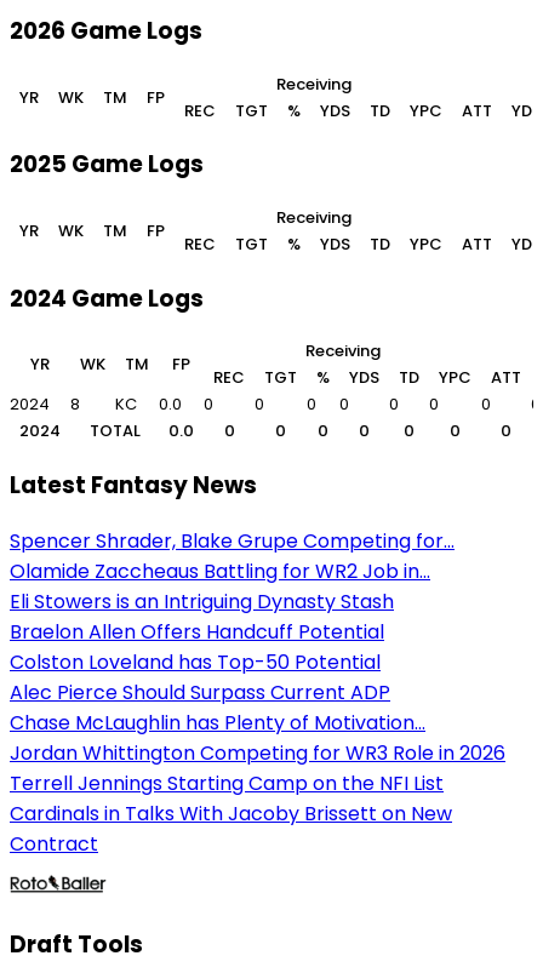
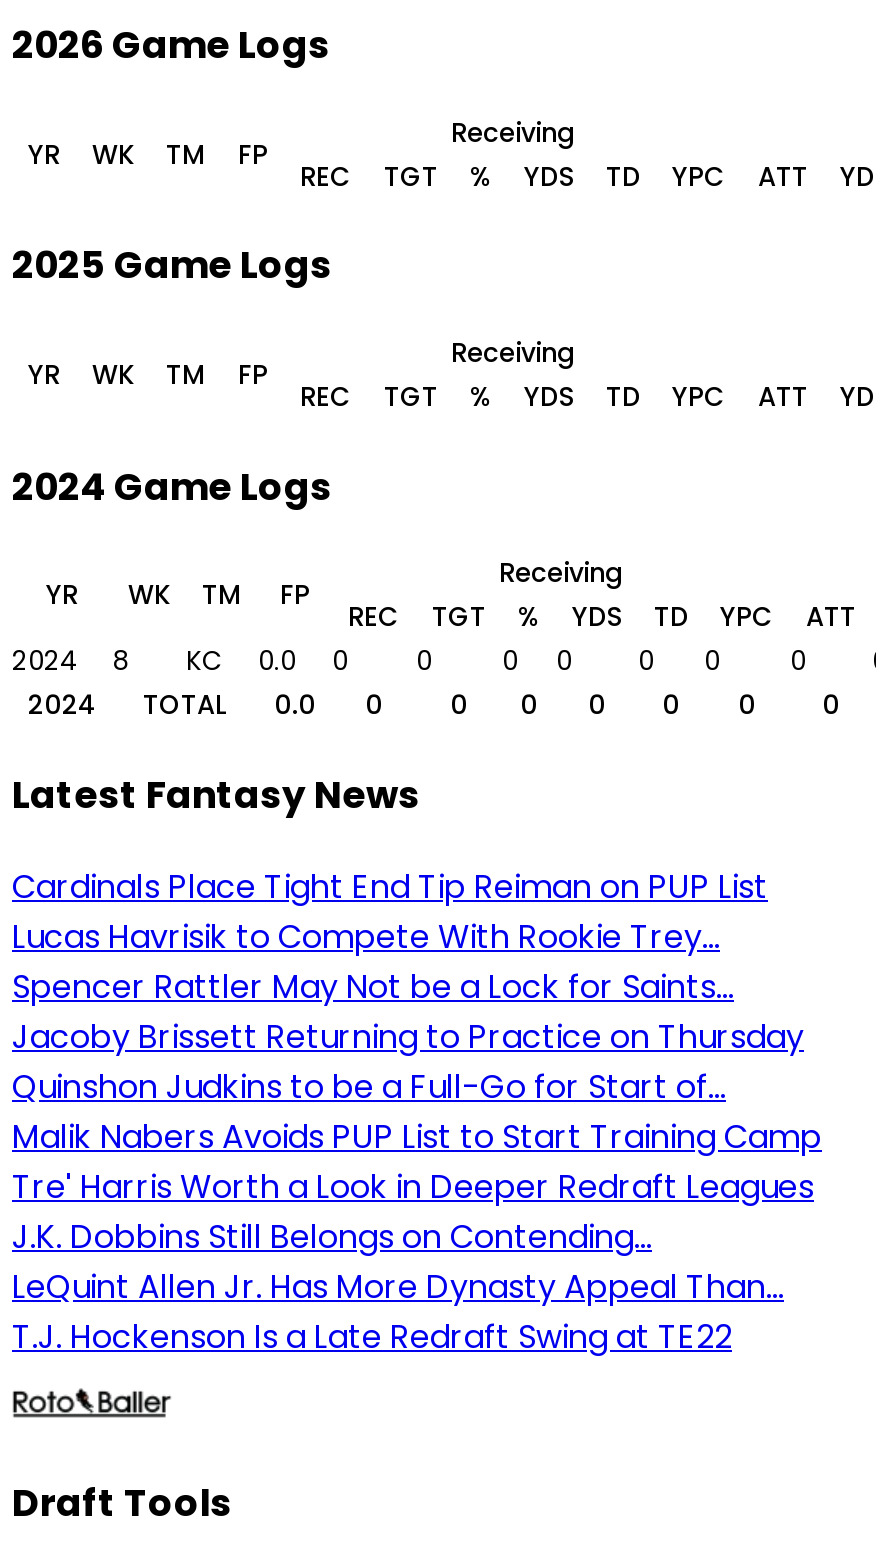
[10,527,505,858] Spencer Shrader, Blake Grupe Competing for... | Olamide Zaccheaus Battling for WR2 Job in... | Eli Stowers is an Intriguing Dynasty Stash | Braelon Allen Offers Handcuff Potential | Colston Loveland has Top-50 Potential | Alec Pierce Should Surpass Current ADP | Chase McLaughlin has Plenty of Motivation... | Jordan Whittington Competing for WR3 Role in 2026 | Terrell Jennings Starting Camp on the NFI List | Cardinals in Talks With Jacoby Brissett on New | Contract -> [12,864,822,1360] Cardinals Place Tight End Tip Reiman on PUP List | Lucas Havrisik to Compete With Rookie Trey... | Spencer Rattler May Not be a Lock for Saints... | Jacoby Brissett Returning to Practice on Thursday | Quinshon Judkins to be a Full-Go for Start of... | Malik Nabers Avoids PUP List to Start Training Camp | Tre' Harris Worth a Look in Deeper Redraft Leagues | J.K. Dobbins Still Belongs on Contending... | LeQuint Allen Jr. Has More Dynasty Appeal Than... | T.J. Hockenson Is a Late Redraft Swing at TE22

